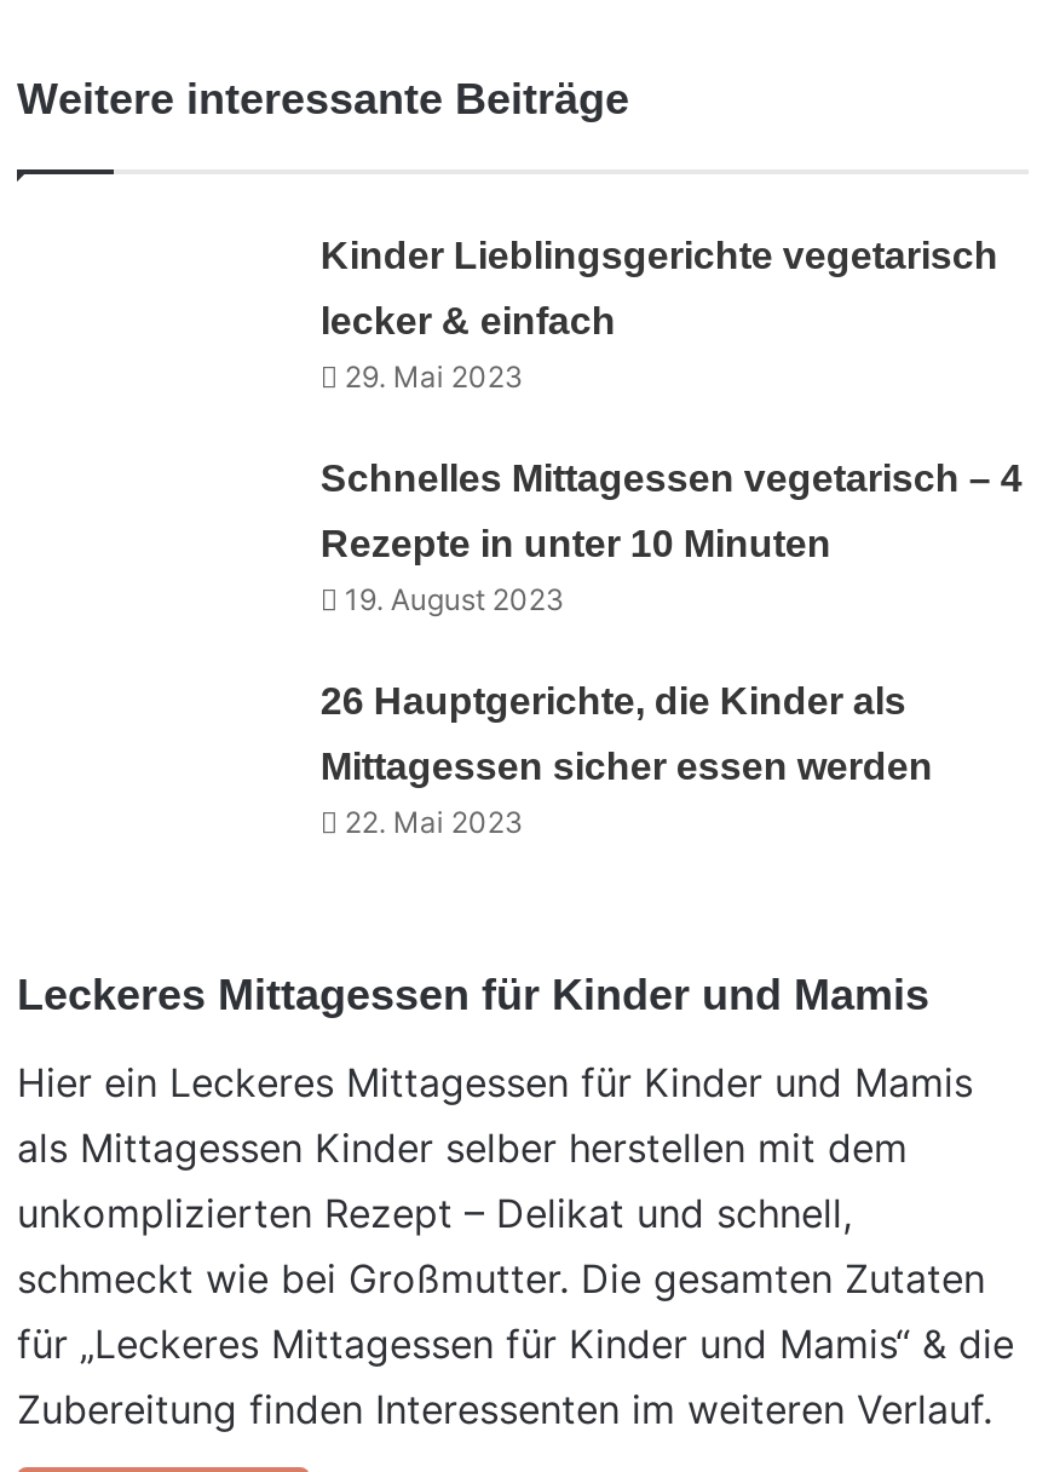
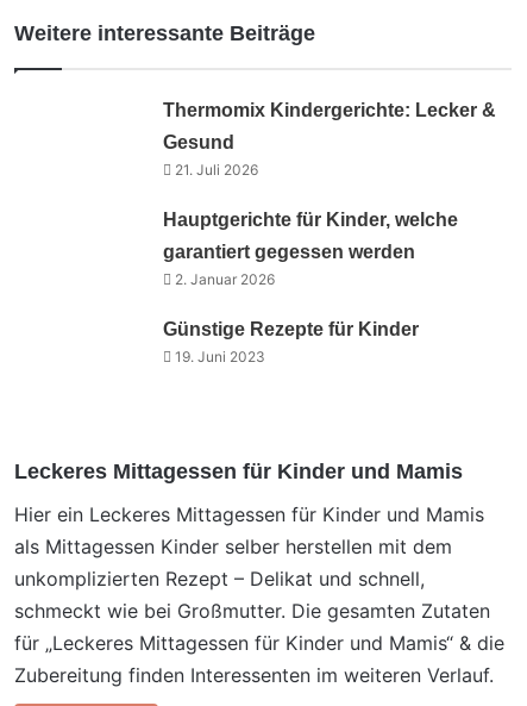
[320,235,1022,840] Kinder Lieblingsgerichte vegetarisch | lecker & einfach | 29. Mai 2023 | Schnelles Mittagessen vegetarisch – 4 | Rezepte in unter 10 Minuten | 19. August 2023 | 26 Hauptgerichte, die Kinder als | Mittagessen sicher essen werden | 22. Mai 2023 -> [163,100,496,366] Thermomix Kindergerichte: Lecker & | Gesund | 21. Juli 2026 | Hauptgerichte für Kinder, welche | garantiert gegessen werden | 2. Januar 2026 | Günstige Rezepte für Kinder | 19. Juni 2023

